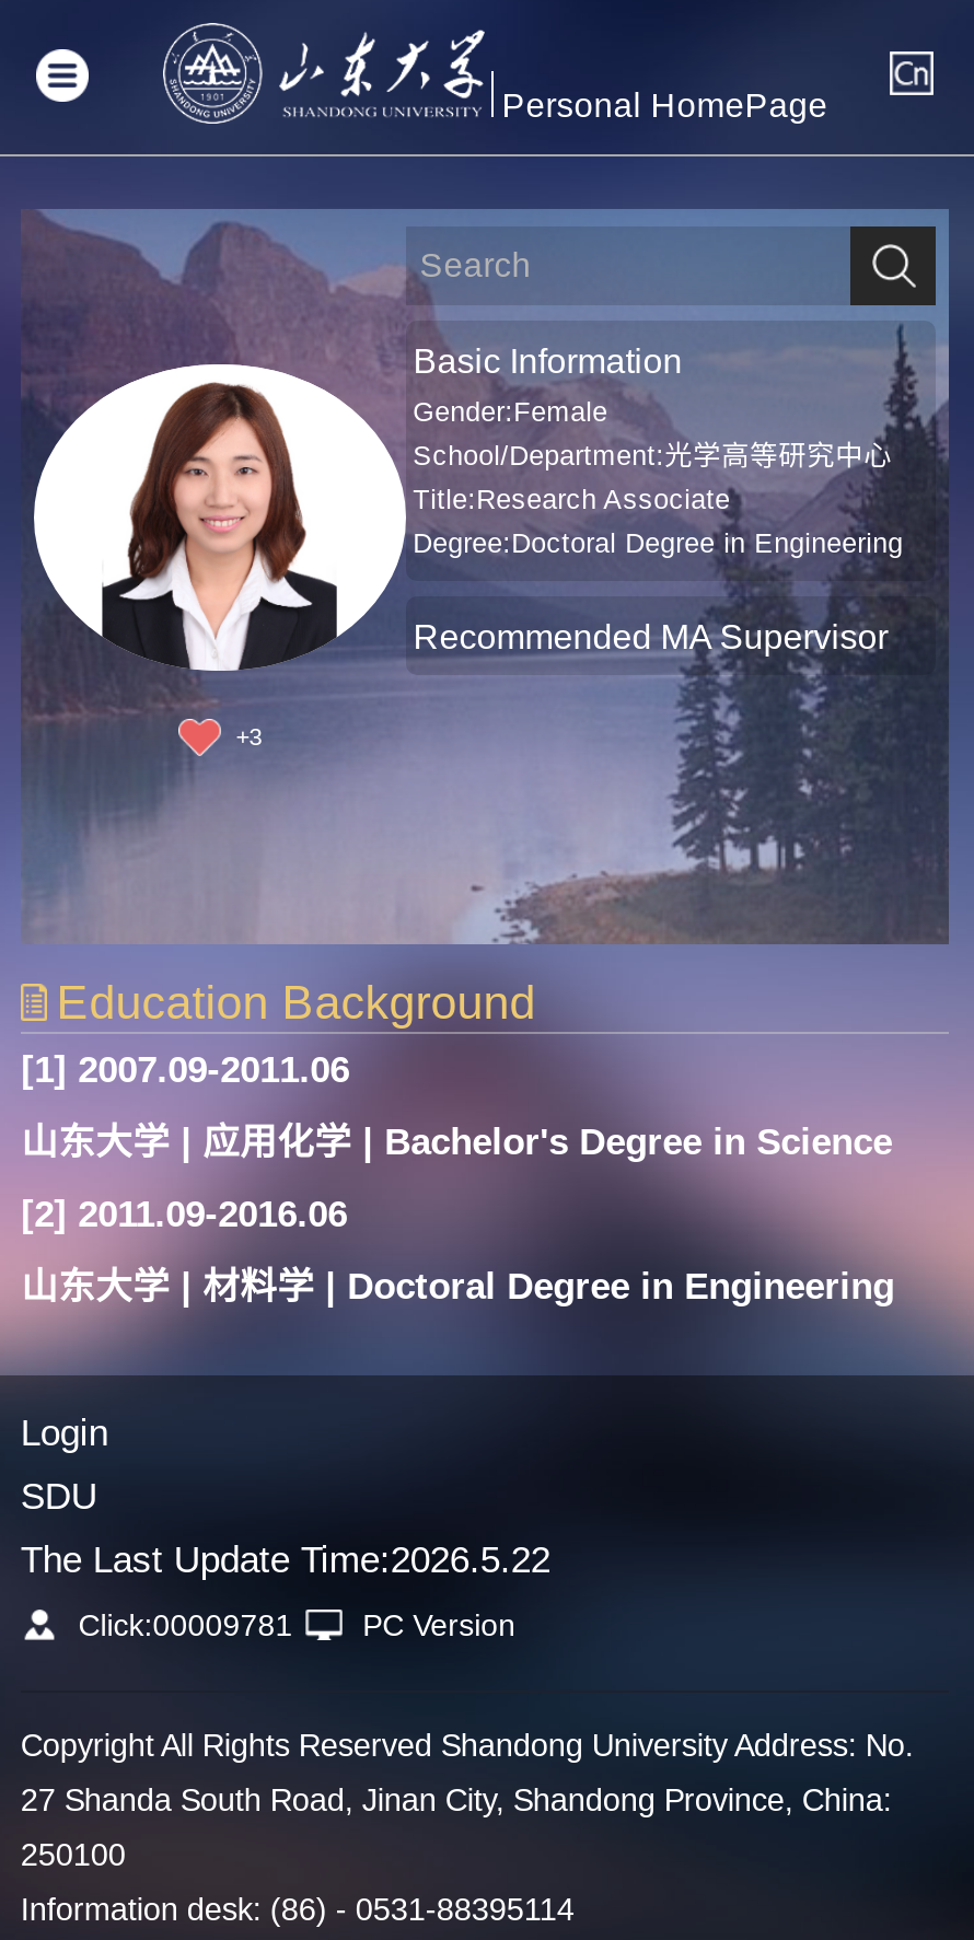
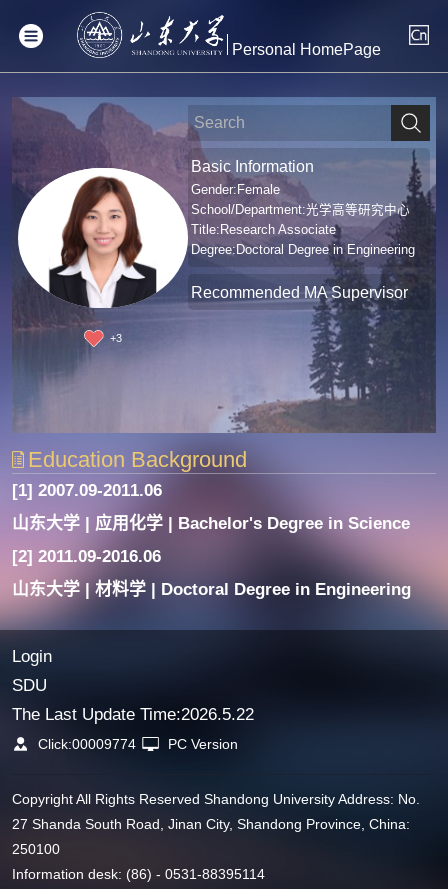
[78,1607,516,1642] Click:00009781 PC Version -> [38,736,238,752] Click:00009774 PC Version

